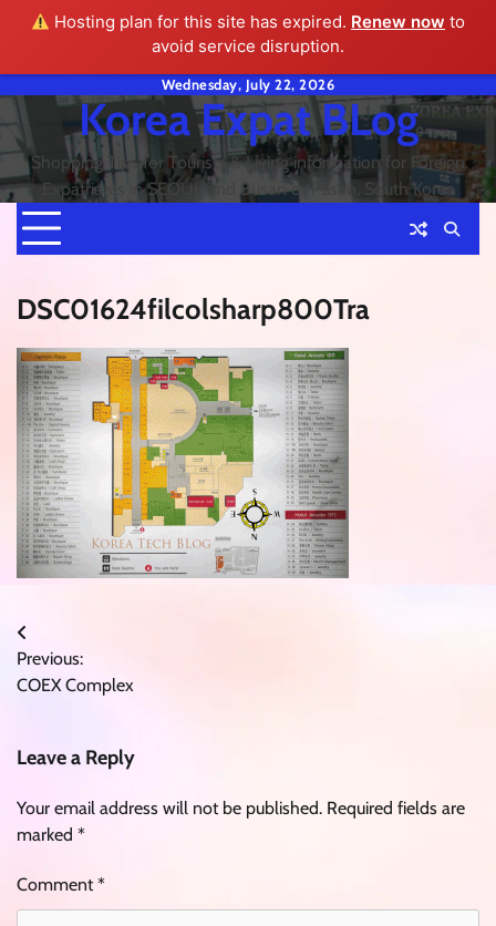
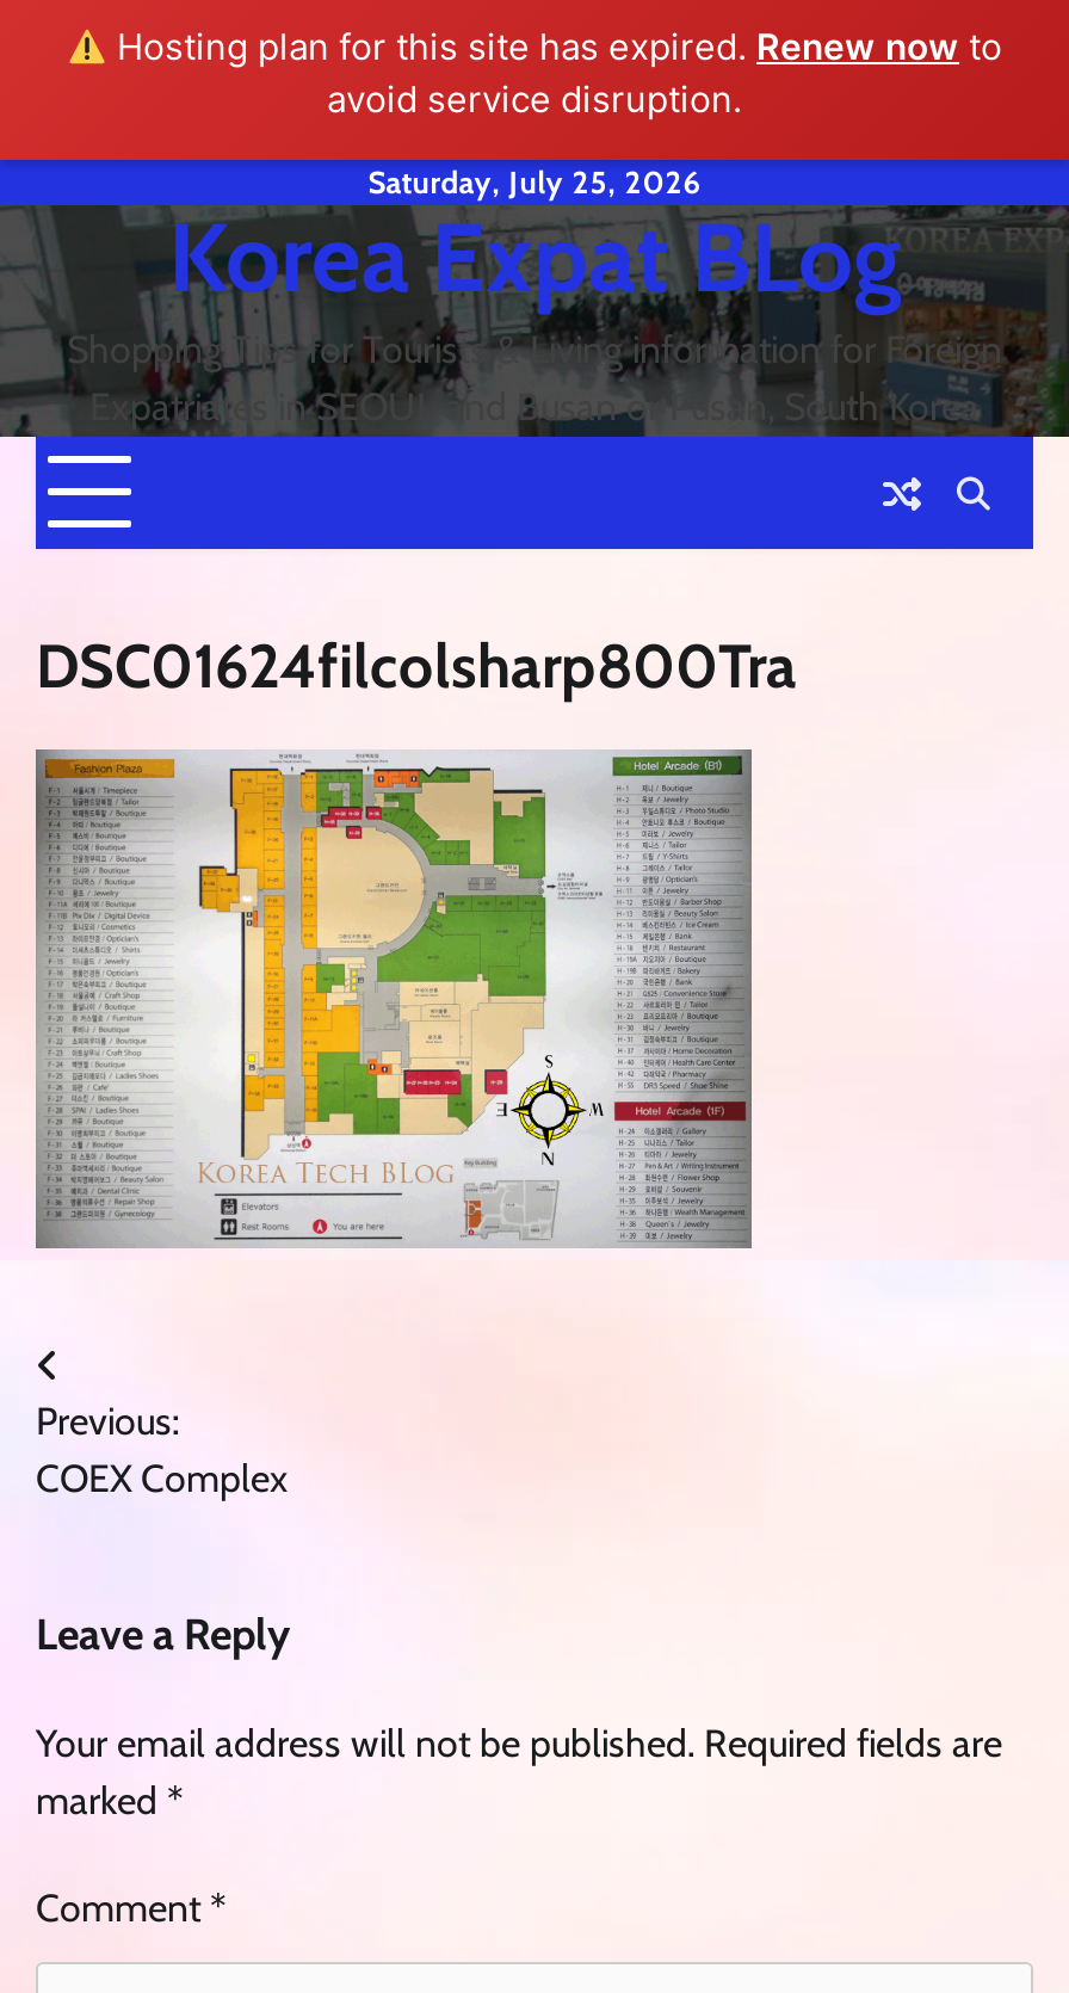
[162,76,334,93] Wednesday, July 22, 2026 -> [368,165,701,200] Saturday, July 25, 2026

